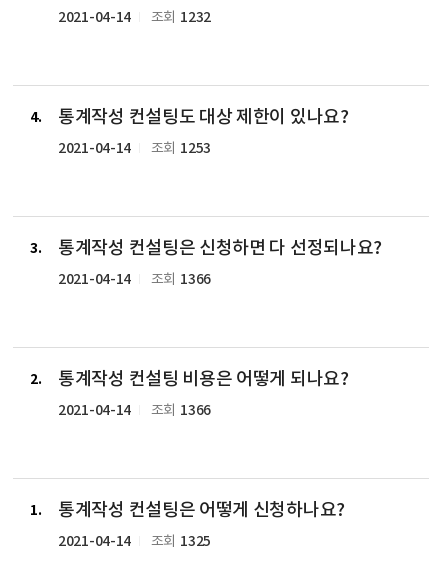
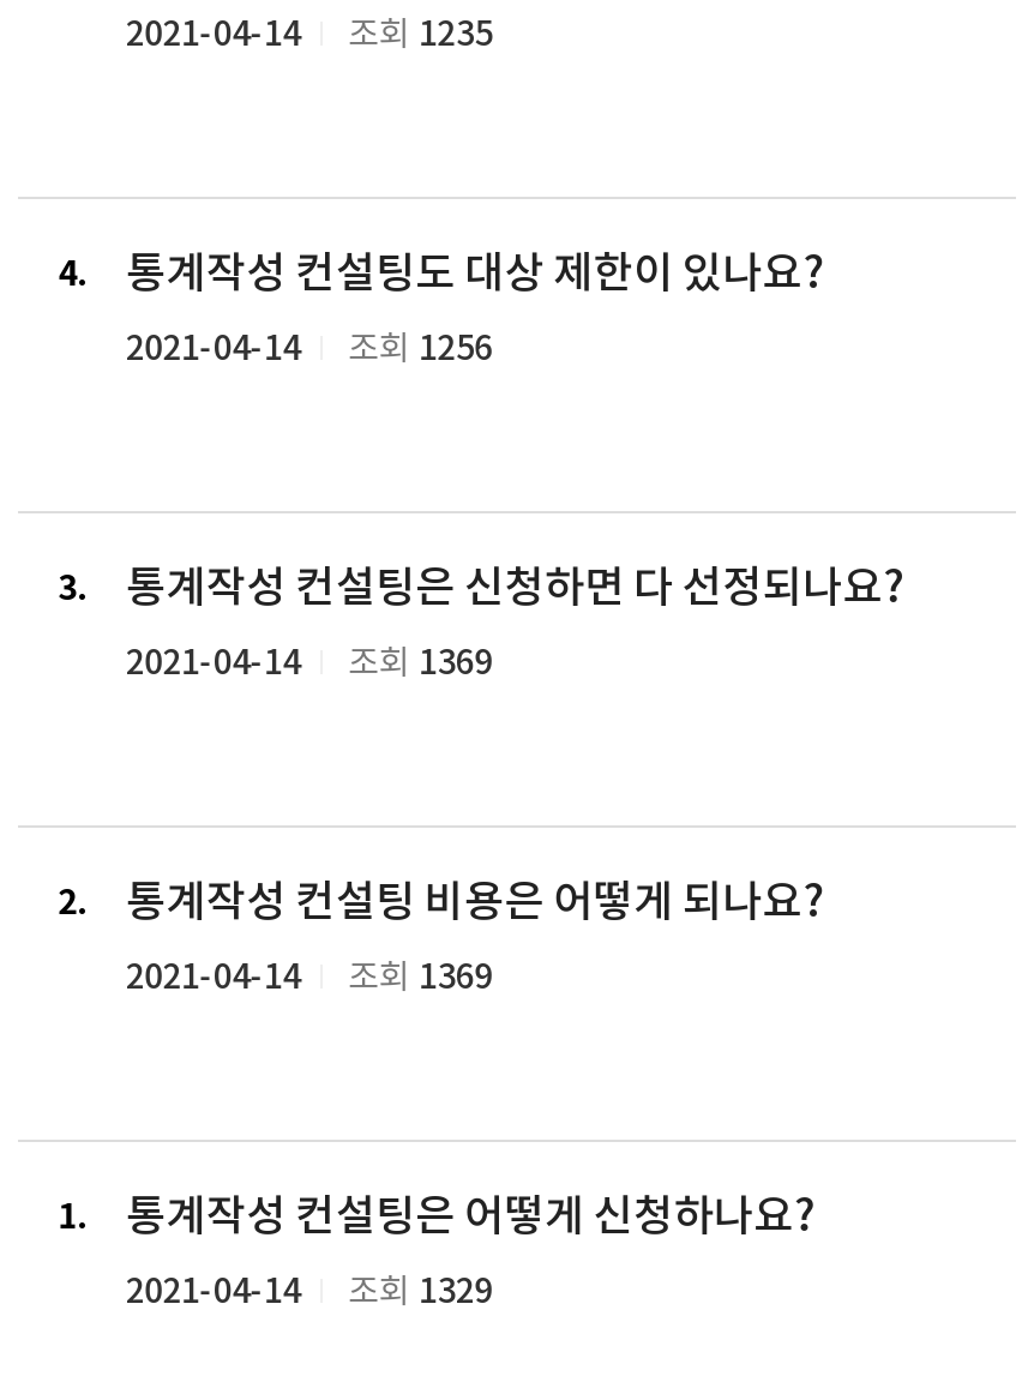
[58,9,211,26] 2021-04-14 조회 1232 -> [126,14,493,55] 2021-04-14 조회 1235
[58,140,211,157] 2021-04-14 조회 1253 -> [126,329,493,369] 2021-04-14 조회 1256
[58,271,211,288] 2021-04-14 조회 1366 -> [126,643,493,684] 2021-04-14 조회 1369
[58,402,211,419] 2021-04-14 조회 1366 -> [126,957,493,998] 2021-04-14 조회 1369
[58,533,211,550] 2021-04-14 조회 1325 -> [126,1272,493,1312] 2021-04-14 조회 1329

